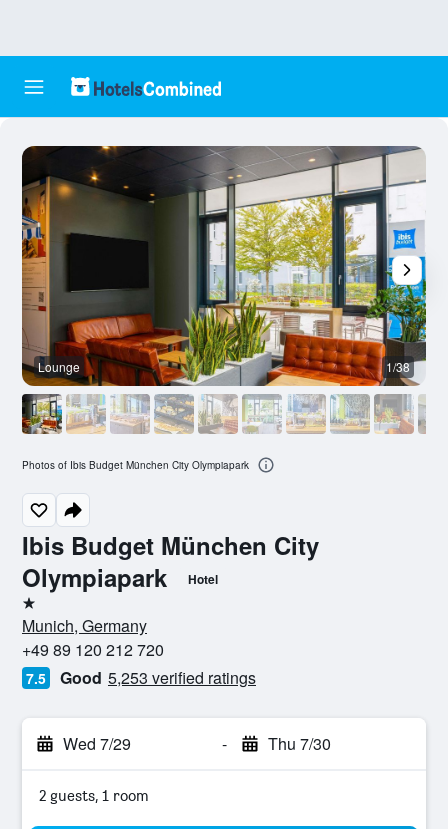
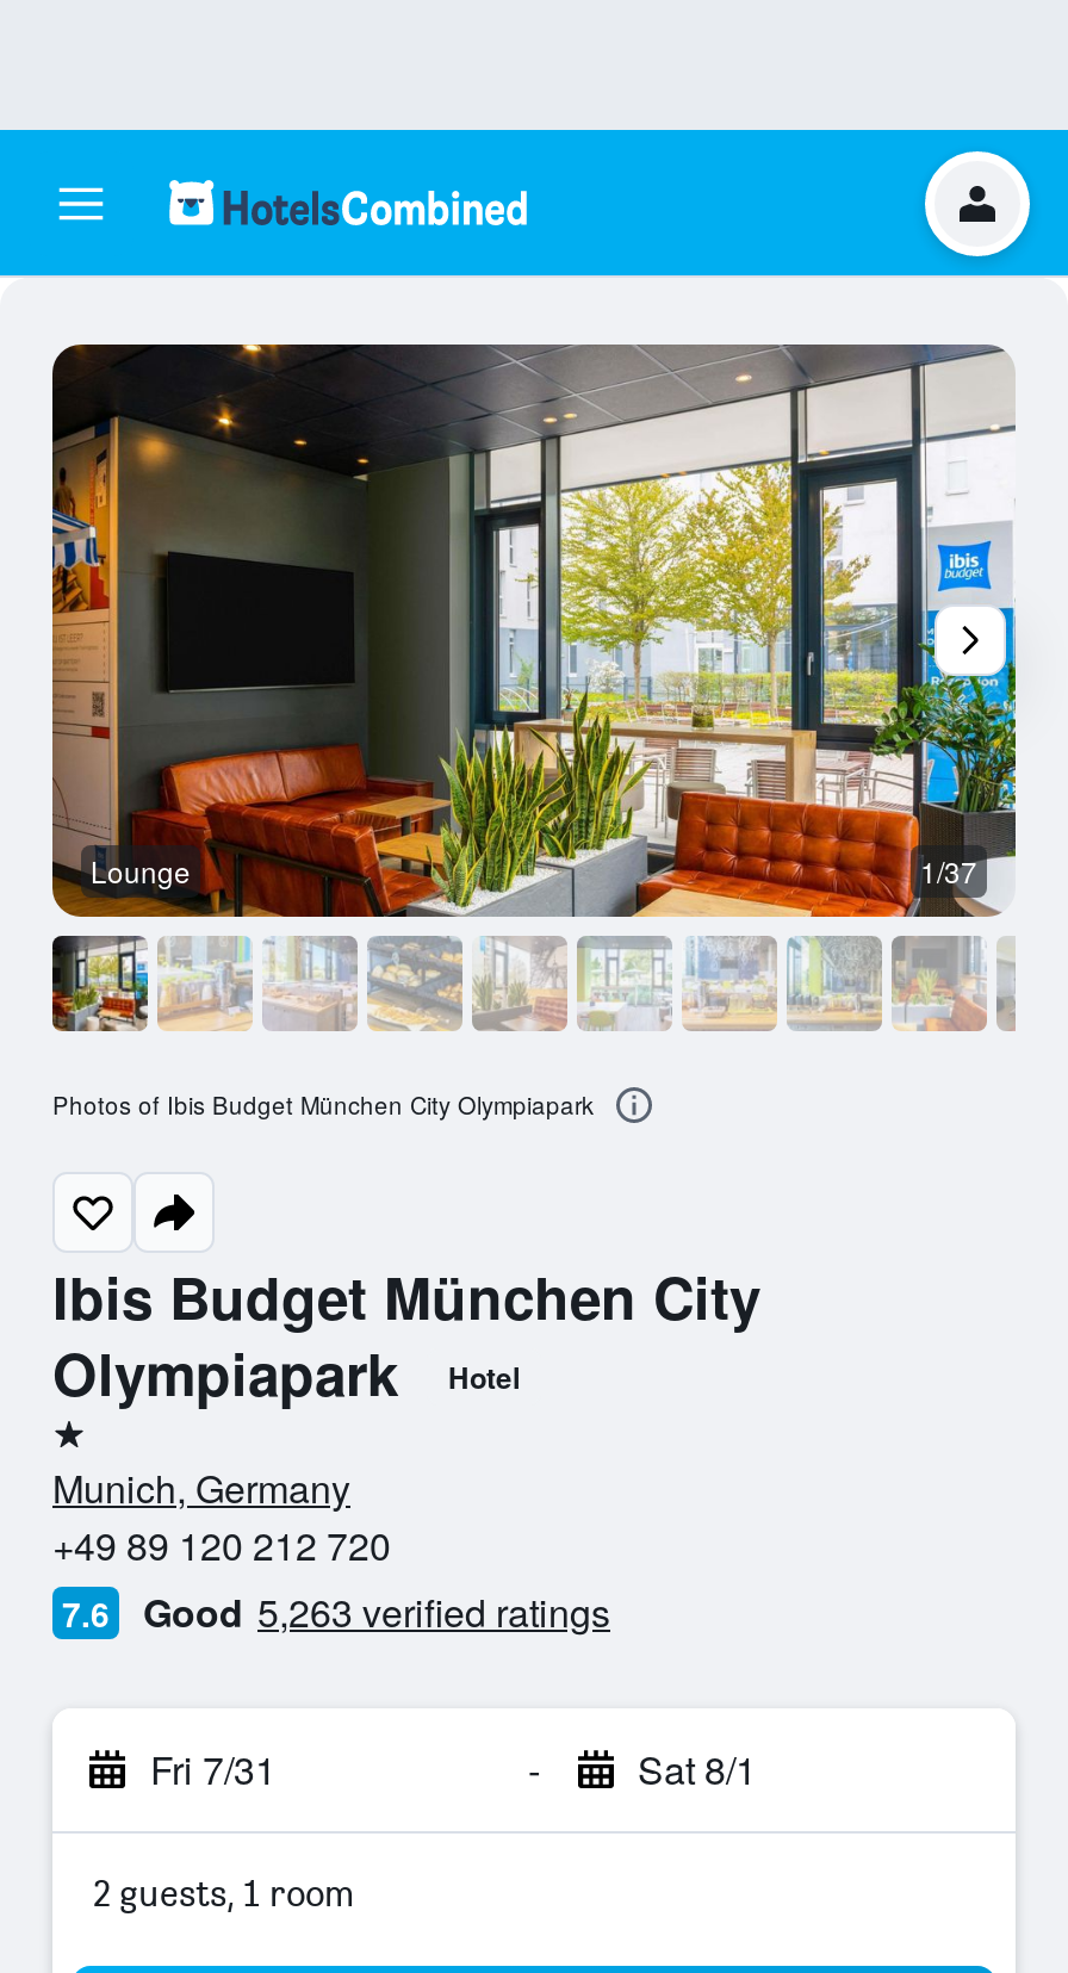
none -> [923,149,1032,259] [image]
[386,358,410,375] 1/38 -> [920,850,977,891] 1/37
[26,666,256,689] 7.5 | Good 5,253 verified ratings -> [62,1584,610,1639] 7.6 | Good 5,263 verified ratings
[63,732,131,755] Wed 7/29 -> [150,1742,277,1797] Fri 7/31
[267,732,330,755] Thu 7/30 -> [638,1742,757,1797] Sat 8/1

